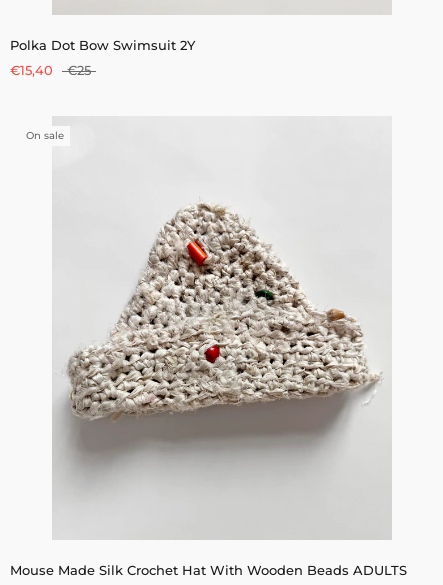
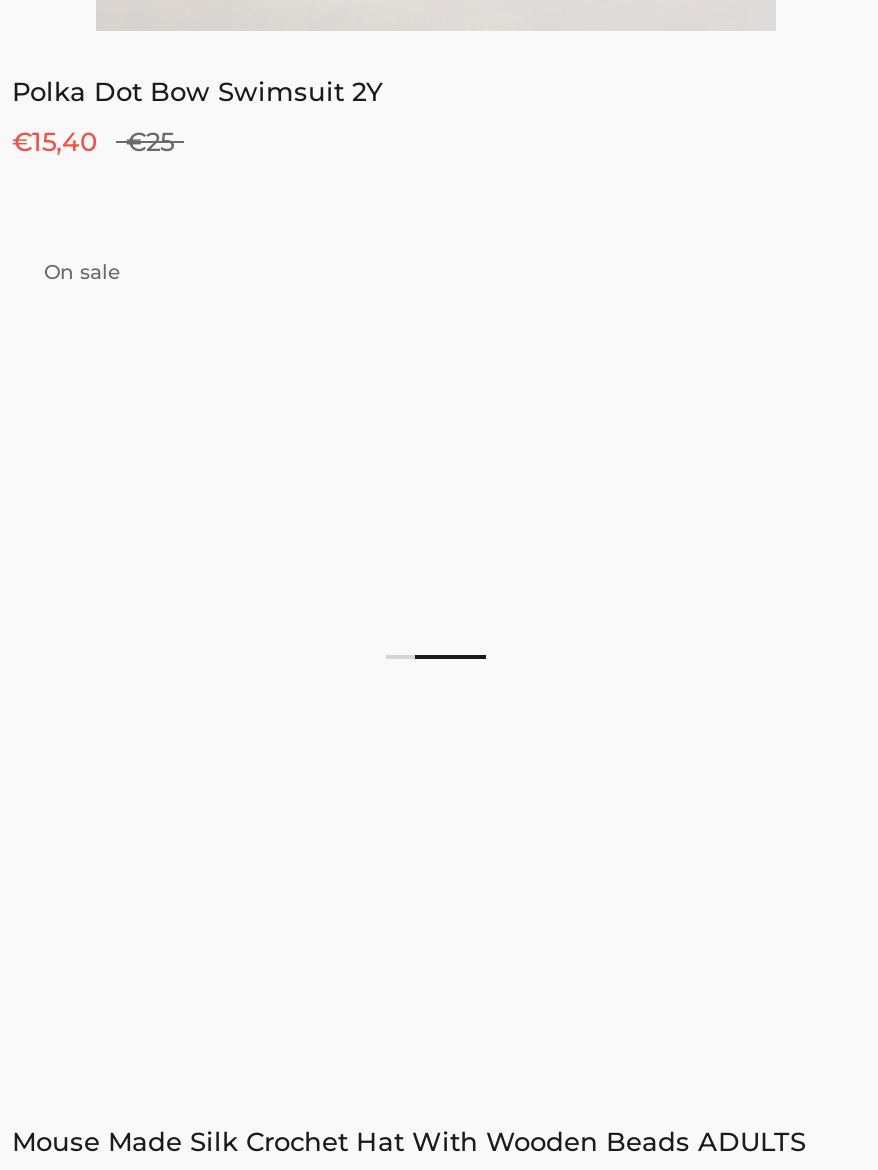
[52,117,392,540] [image] -> none

